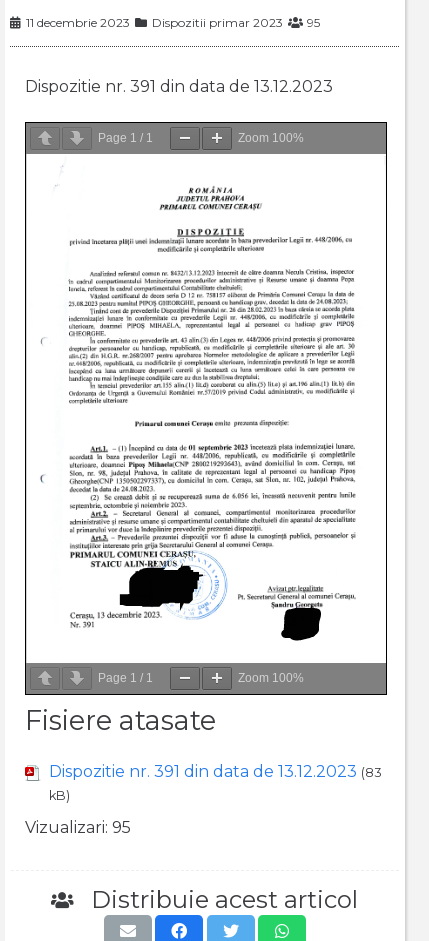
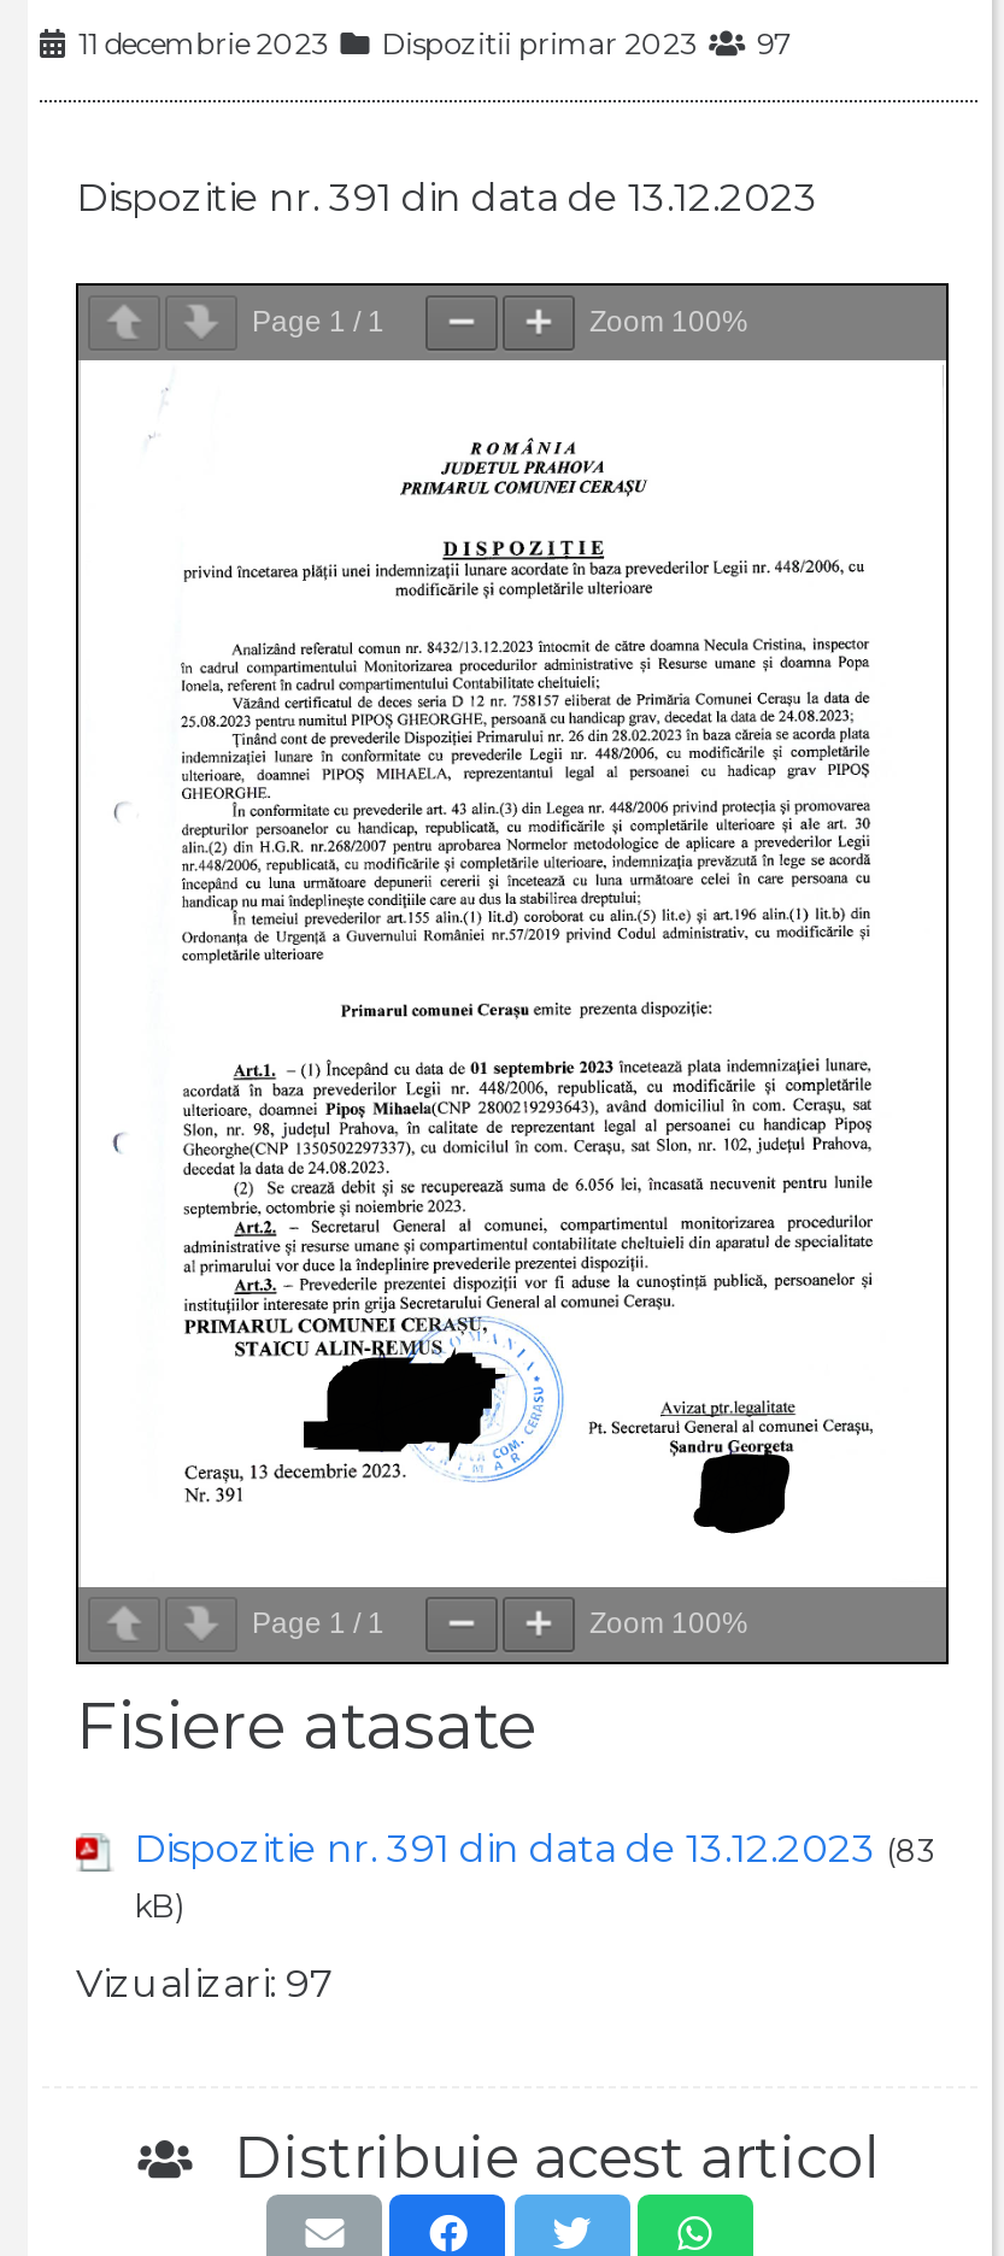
[307,15,320,30] 95 -> [757,25,790,61] 97
[25,818,131,837] Vizualizari: 95 -> [76,1962,334,2008] Vizualizari: 97

